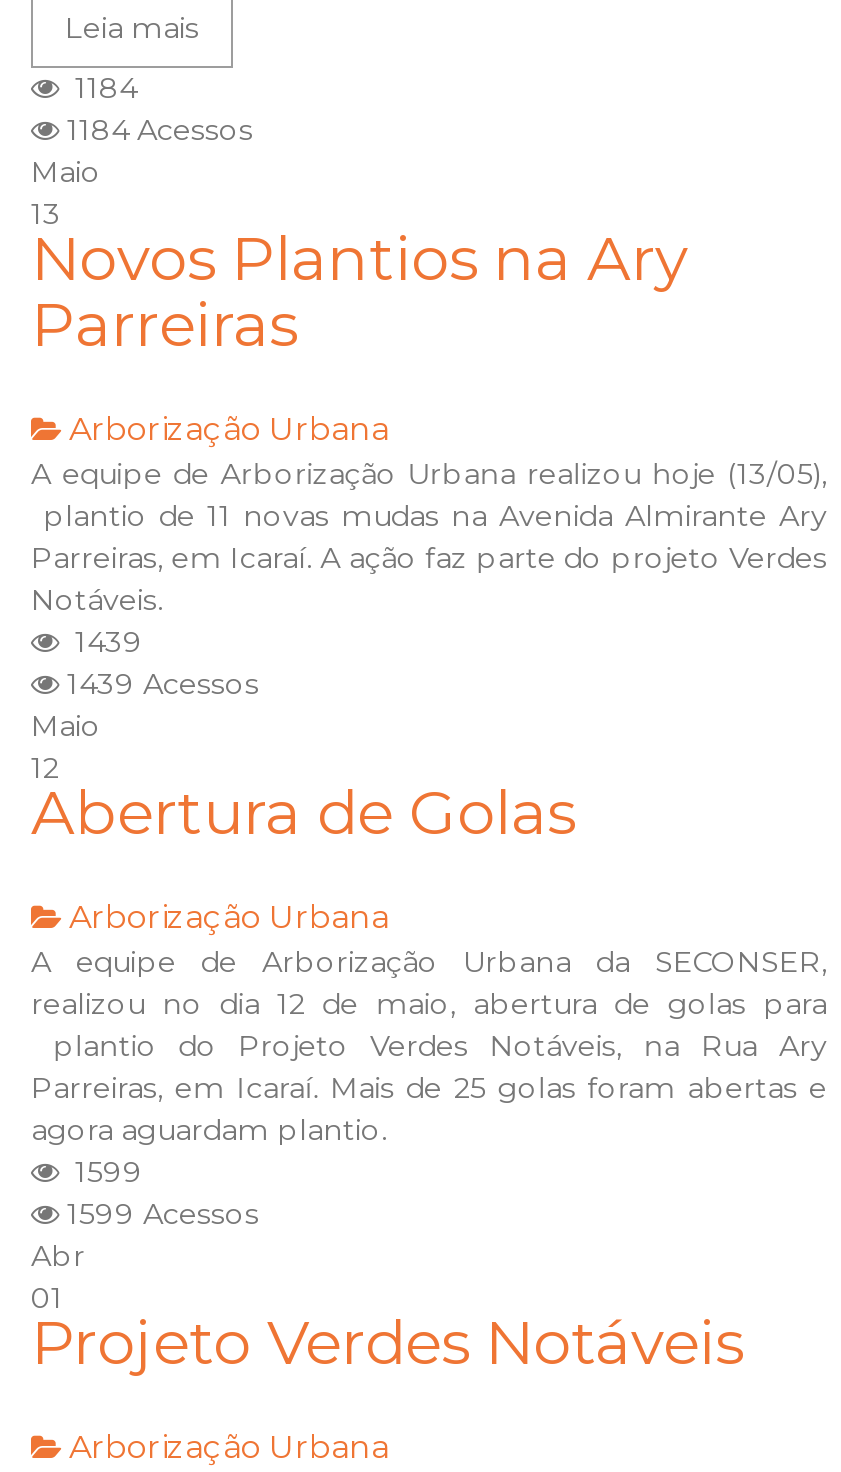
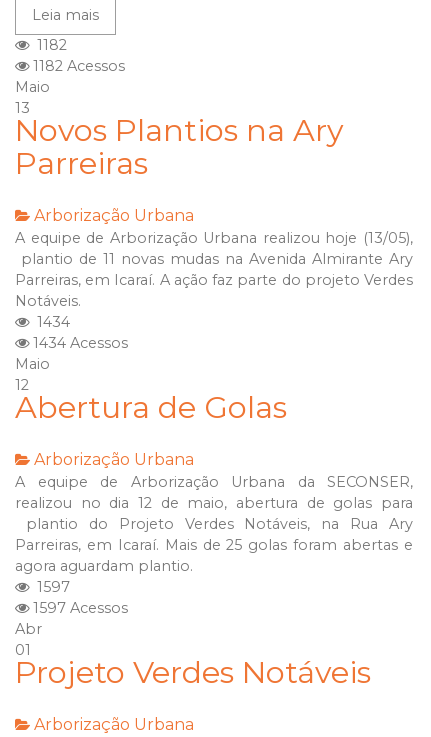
[59,71,137,107] 1184 -> [29,36,67,54] 1182
[59,113,253,149] 1184 Acessos -> [29,57,125,75] 1182 Acessos
[59,625,143,661] 1439 -> [29,313,70,331] 1434
[59,667,259,703] 1439 Acessos -> [29,334,128,352] 1434 Acessos
[59,1155,143,1191] 1599 -> [29,578,70,596] 1597
[59,1197,259,1233] 1599 Acessos -> [29,599,128,617] 1597 Acessos

